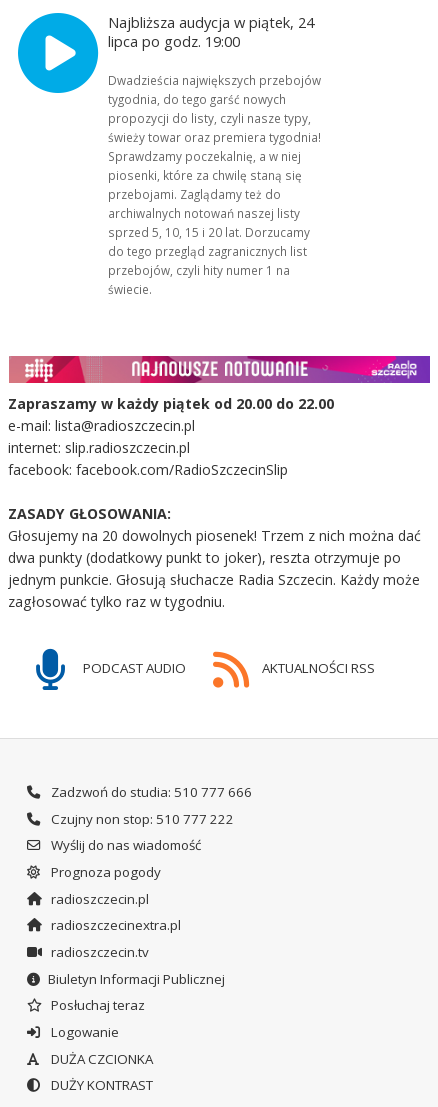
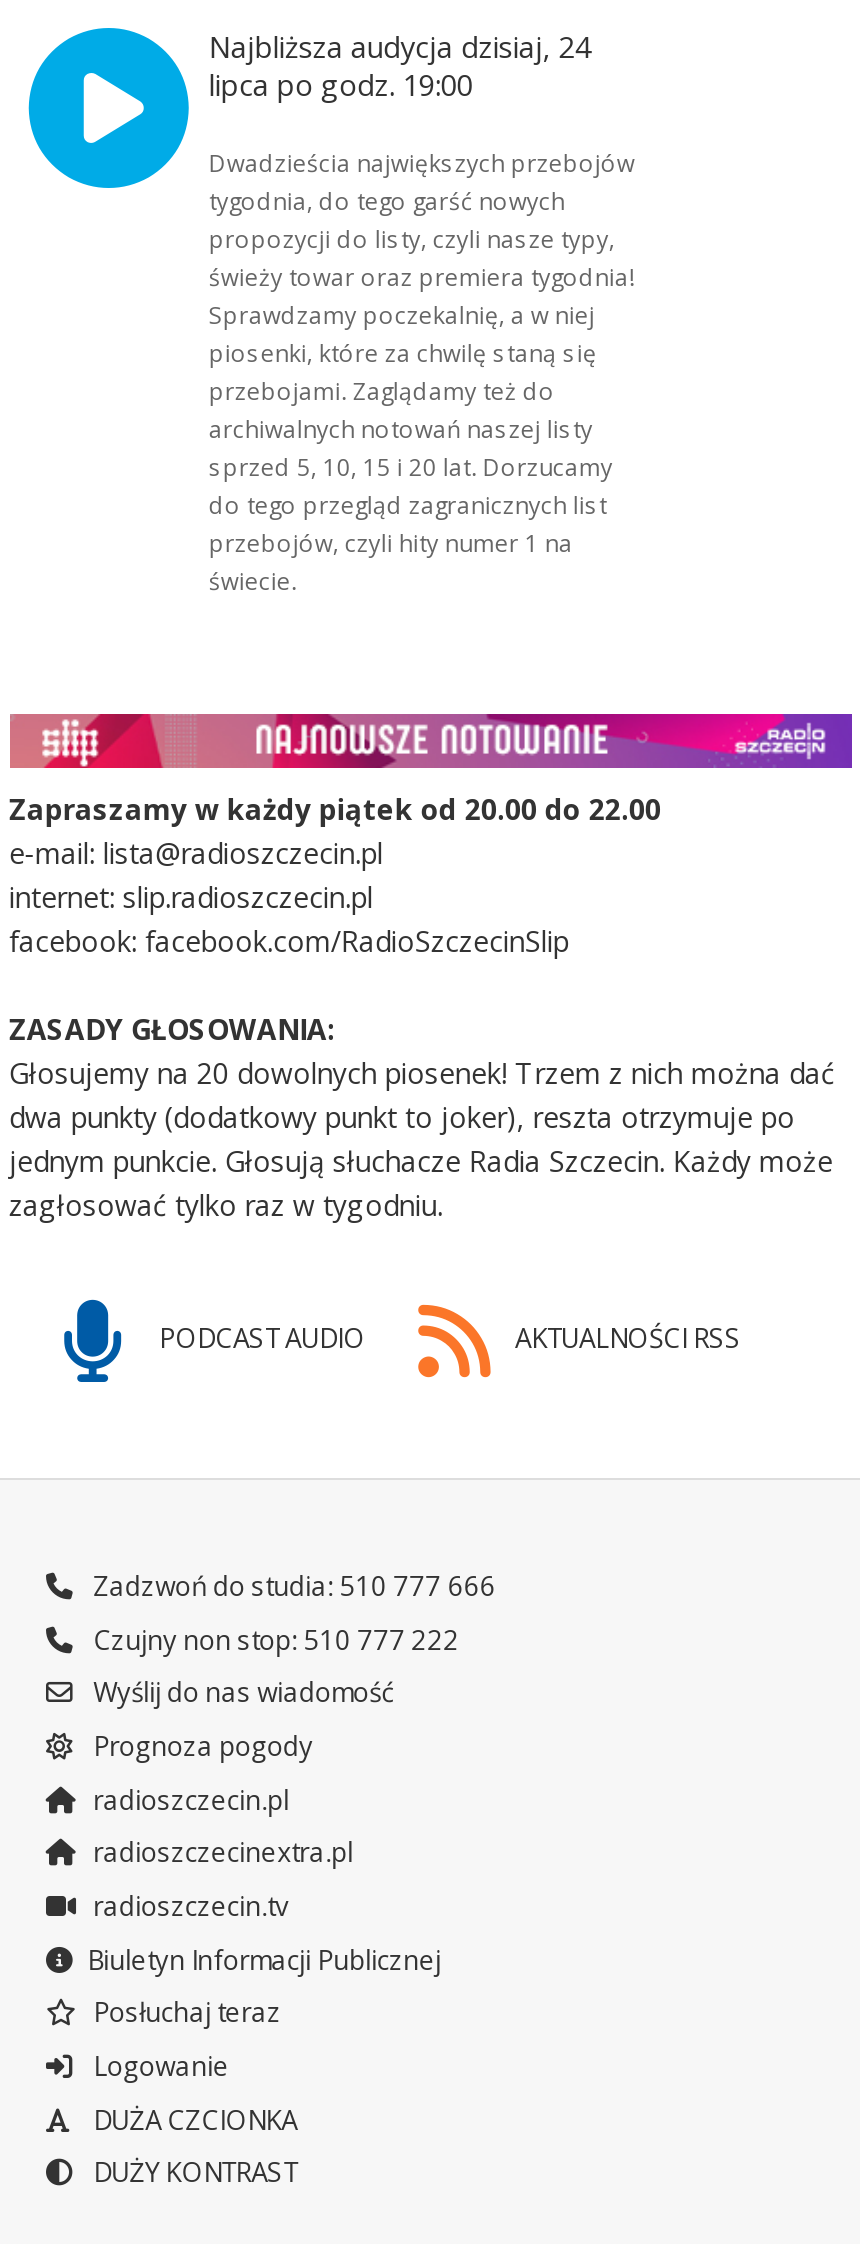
[108,12,314,32] Najbliższa audycja w piątek, 24 -> [209,25,591,65] Najbliższa audycja dzisiaj, 24

